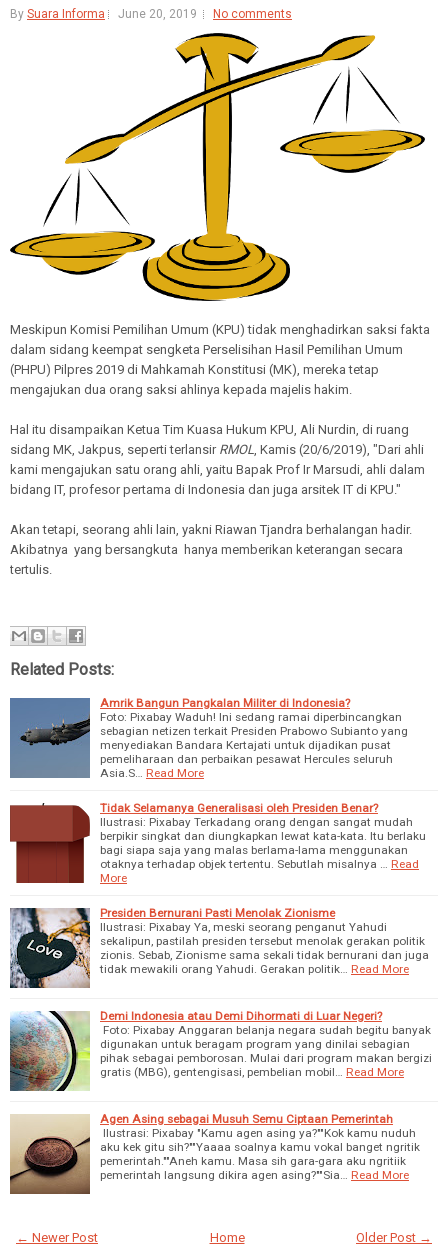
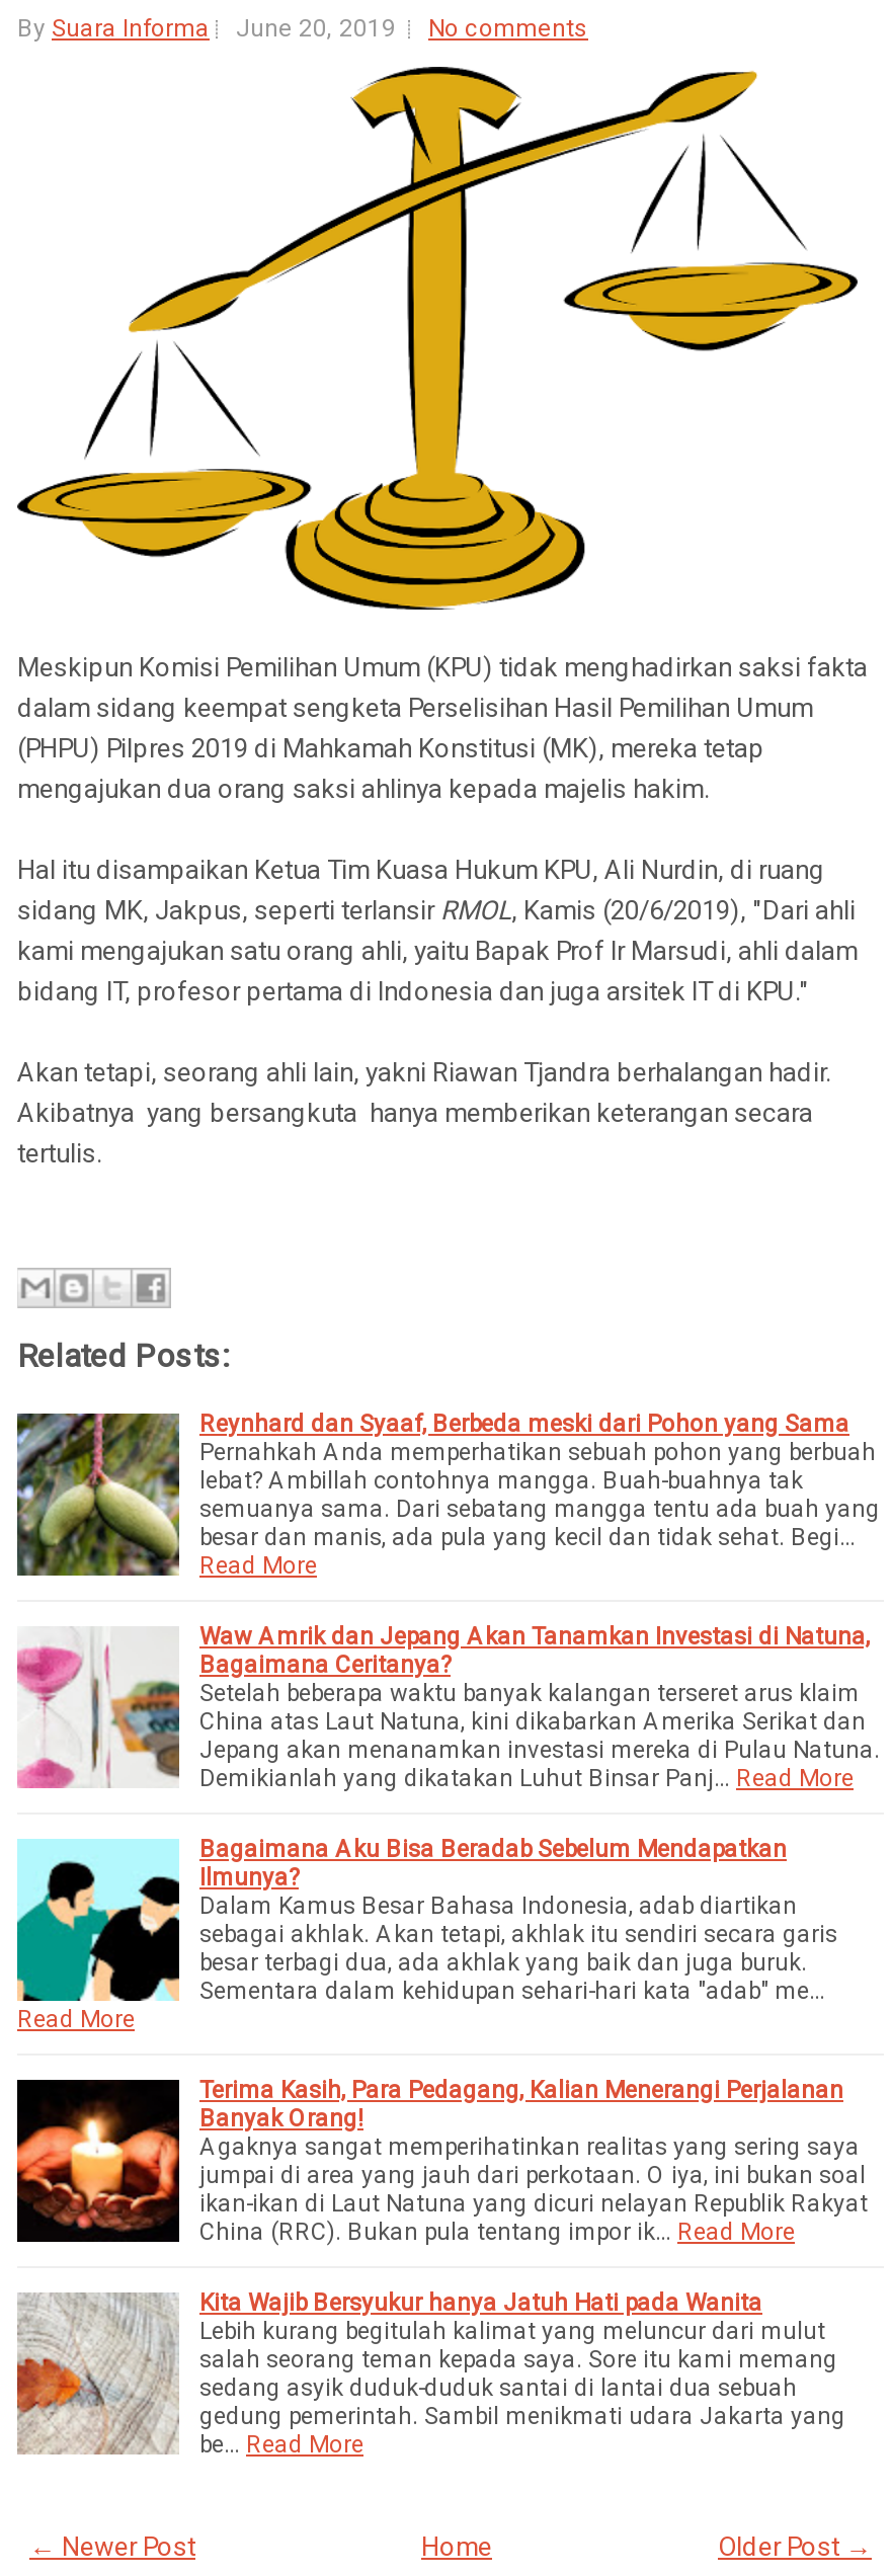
[9,696,408,780] [image] | Amrik Bangun Pangkalan Militer di Indonesia? | Foto: Pixabay Waduh! Ini sedang ramai diperbincangkan | sebagian netizen terkait Presiden Prabowo Subianto yang | menyediakan Bandara Kertajati untuk dijadikan pusat | pemeliharaan dan perbaikan pesawat Hercules seluruh | Asia.S… Read More -> [15,1410,880,1580] [image] | Reynhard dan Syaaf, Berbeda meski dari Pohon yang Sama | Pernahkah Anda memperhatikan sebuah pohon yang berbuah | lebat? Ambillah contohnya mangga. Buah-buahnya tak | semuanya sama. Dari sebatang mangga tentu ada buah yang | besar dan manis, ada pula yang kecil dan tidak sehat. Begi… | Read More
[9,801,426,885] [image] | Tidak Selamanya Generalisasi oleh Presiden Benar? | Ilustrasi: Pixabay Terkadang orang dengan sangat mudah | berpikir singkat dan diungkapkan lewat kata-kata. Itu berlaku | bagi siapa saja yang malas berlama-lama menggunakan | otaknya terhadap objek tertentu. Sebutlah misalnya … Read | More -> [15,1623,880,1793] [image] | Waw Amrik dan Jepang Akan Tanamkan Investasi di Natuna, | Bagaimana Ceritanya? | Setelah beberapa waktu banyak kalangan terseret arus klaim | China atas Laut Natuna, kini dikabarkan Amerika Serikat dan | Jepang akan menanamkan investasi mereka di Pulau Natuna. | Demikianlah yang dikatakan Luhut Binsar Panj… Read More
[9,906,429,989] [image] | Presiden Bernurani Pasti Menolak Zionisme | Ilustrasi: Pixabay Ya, meski seorang penganut Yahudi | sekalipun, pastilah presiden tersebut menolak gerakan politik | zionis. Sebab, Zionisme sama sekali tidak bernurani dan juga | tidak mewakili orang Yahudi. Gerakan politik… Read More -> [15,1835,837,2034] [image] | Bagaimana Aku Bisa Beradab Sebelum Mendapatkan | Ilmunya? | Dalam Kamus Besar Bahasa Indonesia, adab diartikan | sebagai akhlak. Akan tetapi, akhlak itu sendiri secara garis | besar terbagi dua, ada akhlak yang baik dan juga buruk. | Sementara dalam kehidupan sehari-hari kata "adab" me… | Read More
[9,1009,432,1092] [image] | Demi Indonesia atau Demi Dihormati di Luar Negeri? | Foto: Pixabay Anggaran belanja negara sudah begitu banyak | digunakan untuk beragam program yang dinilai sebagian | pihak sebagai pemborosan. Mulai dari program makan bergizi | gratis (MBG), gentengisasi, pembelian mobil… Read More -> [15,2076,868,2247] [image] | Terima Kasih, Para Pedagang, Kalian Menerangi Perjalanan | Banyak Orang! | Agaknya sangat memperihatinkan realitas yang sering saya | jumpai di area yang jauh dari perkotaan. O iya, ini bukan soal | ikan-ikan di Laut Natuna yang dicuri nelayan Republik Rakyat | China (RRC). Bukan pula tentang impor ik… Read More
[10,1112,420,1195] [image] | Agen Asing sebagai Musuh Semu Ciptaan Pemerintah | Ilustrasi: Pixabay "Kamu agen asing ya?""Kok kamu nuduh | aku kek gitu sih?""Yaaaa soalnya kamu vokal banget ngritik | pemerintah.""Aneh kamu. Masa sih gara-gara aku ngritiik | pemerintah langsung dikira agen asing?""Sia… Read More -> [17,2289,845,2459] [image] | Kita Wajib Bersyukur hanya Jatuh Hati pada Wanita | Lebih kurang begitulah kalimat yang meluncur dari mulut | salah seorang teman kepada saya. Sore itu kami memang | sedang asyik duduk-duduk santai di lantai dua sebuah | gedung pemerintah. Sambil menikmati udara Jakarta yang | be… Read More

